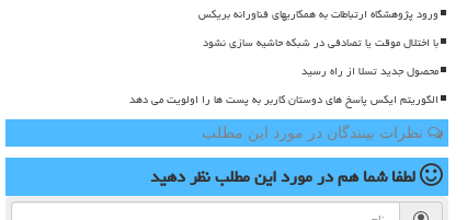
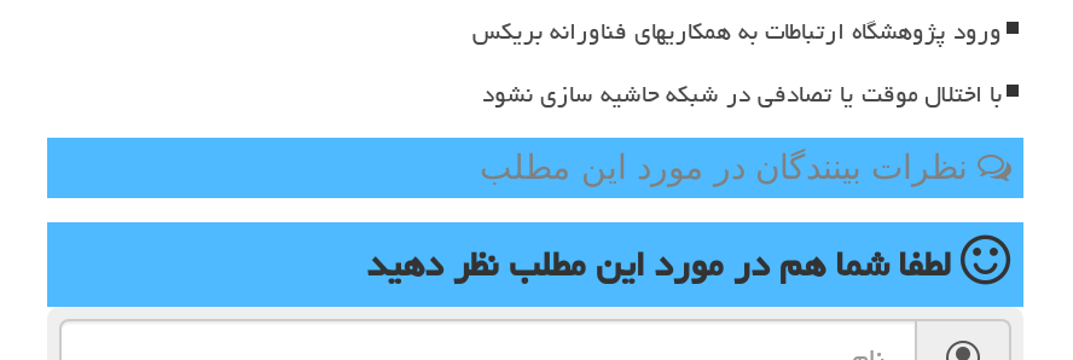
[129,60,438,110] محصول جدید تسلا از راه رسید | الگوریتم ایکس پاسخ های دوستان کاربر به پست ها را اولویت می دهد -> none

